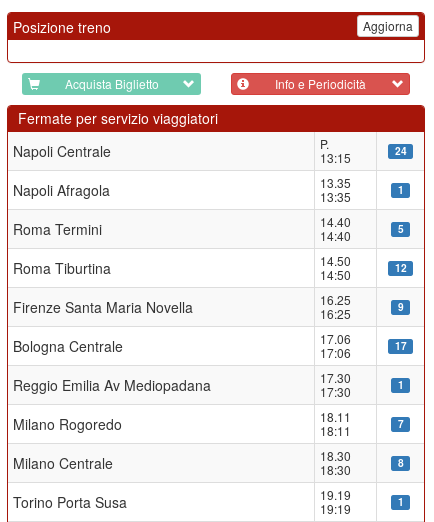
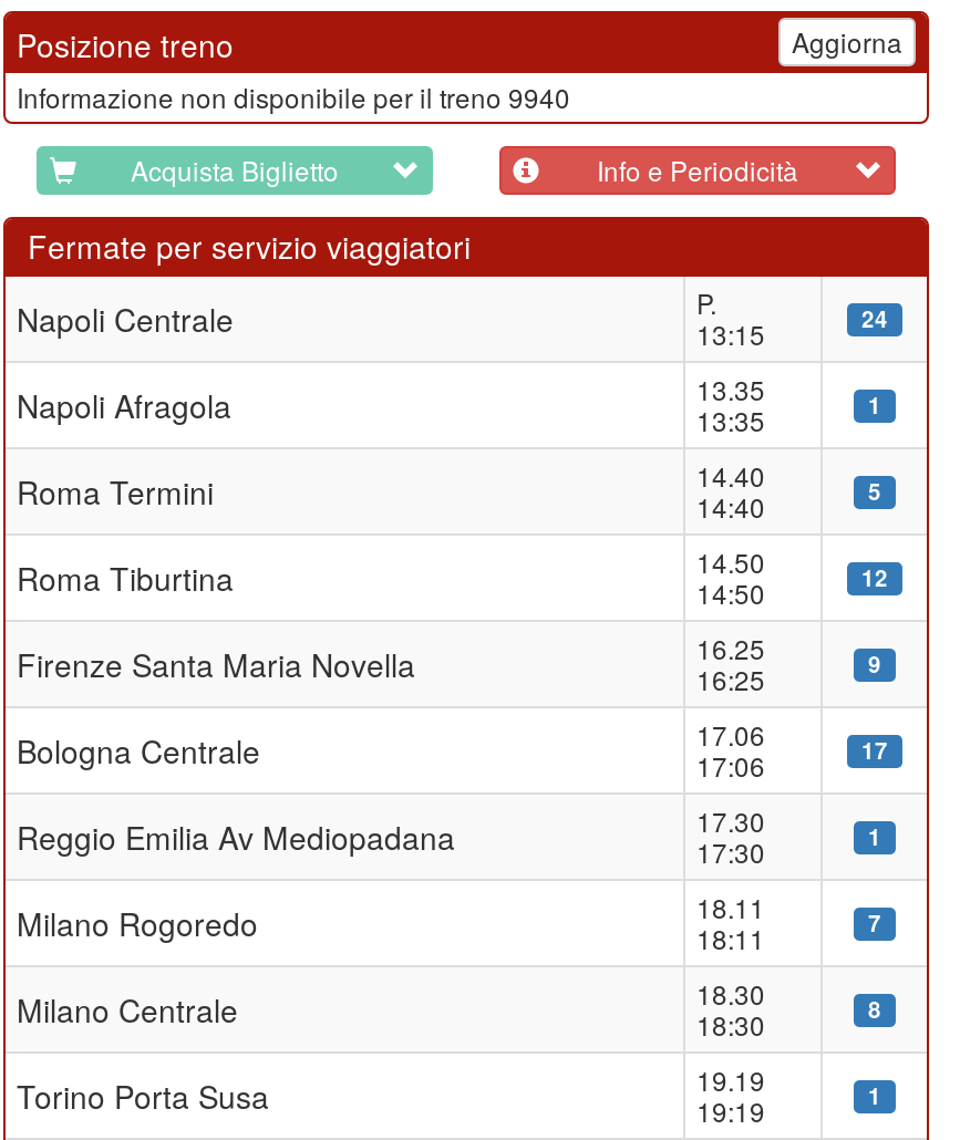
none -> [17,78,570,116] Informazione non disponibile per il treno 9940

